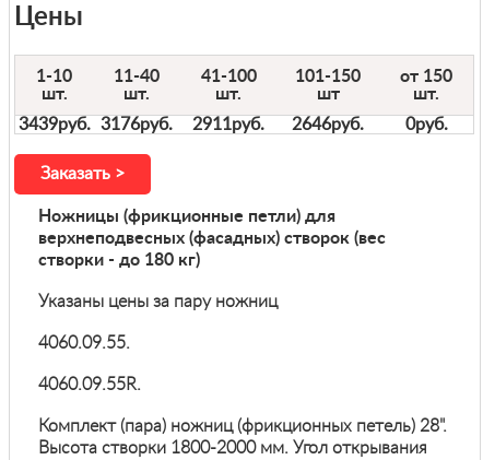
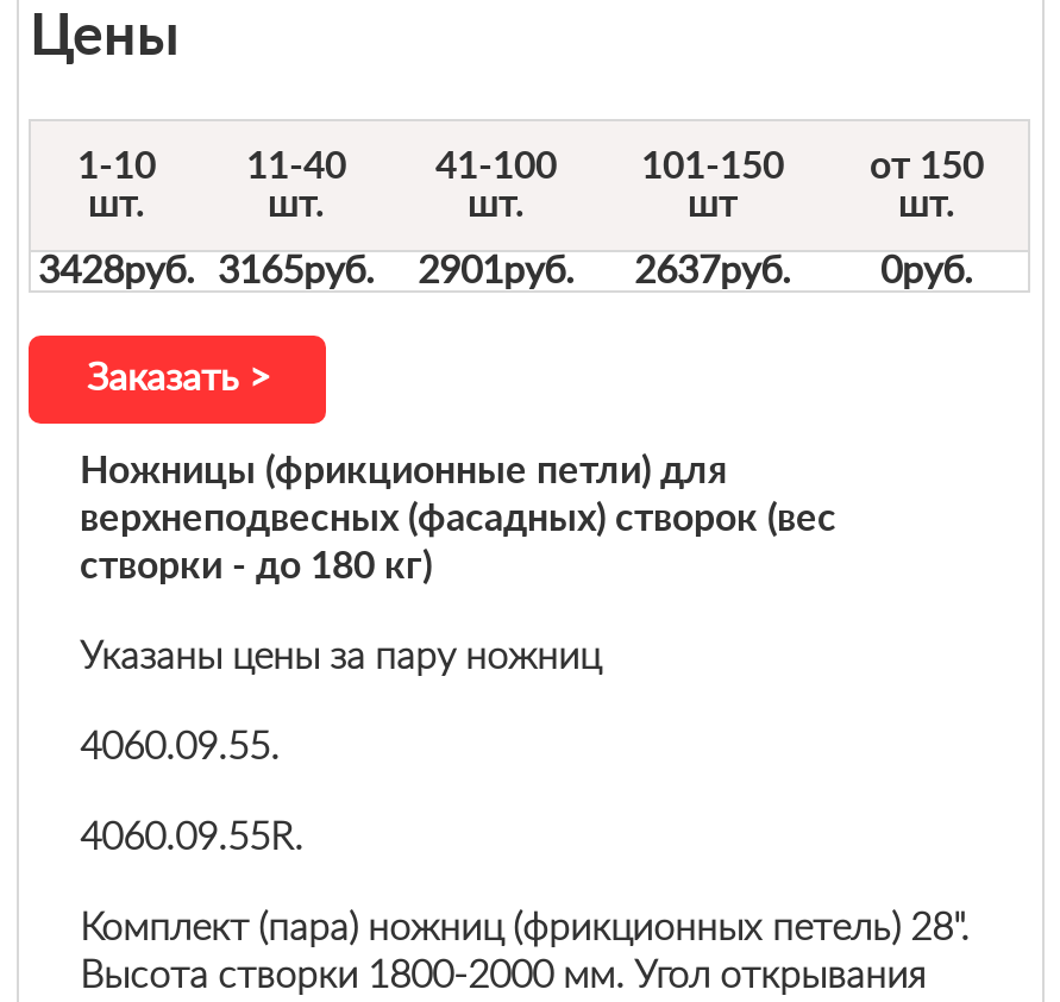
[18,116,364,133] 3439руб. 3176руб. | 2911руб. | 2646руб. -> [38,253,791,291] 3428руб. 3165руб. | 2901руб. | 2637руб.

